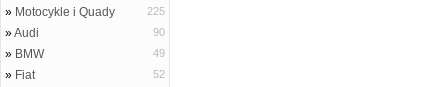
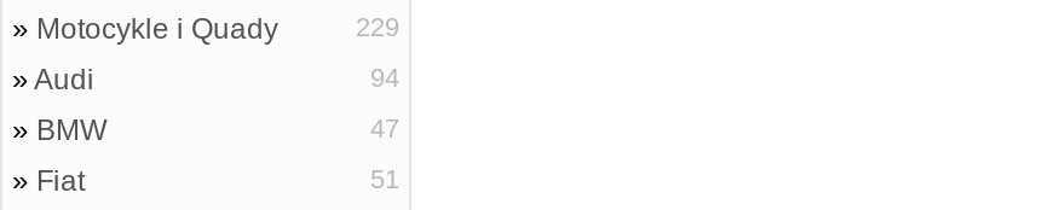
[147,5,165,17] 225 -> [356,12,399,41] 229
[153,26,165,38] 90 -> [370,63,399,92] 94
[153,47,165,59] 49 -> [370,113,399,142] 47
[153,68,165,80] 52 -> [370,164,399,193] 51

